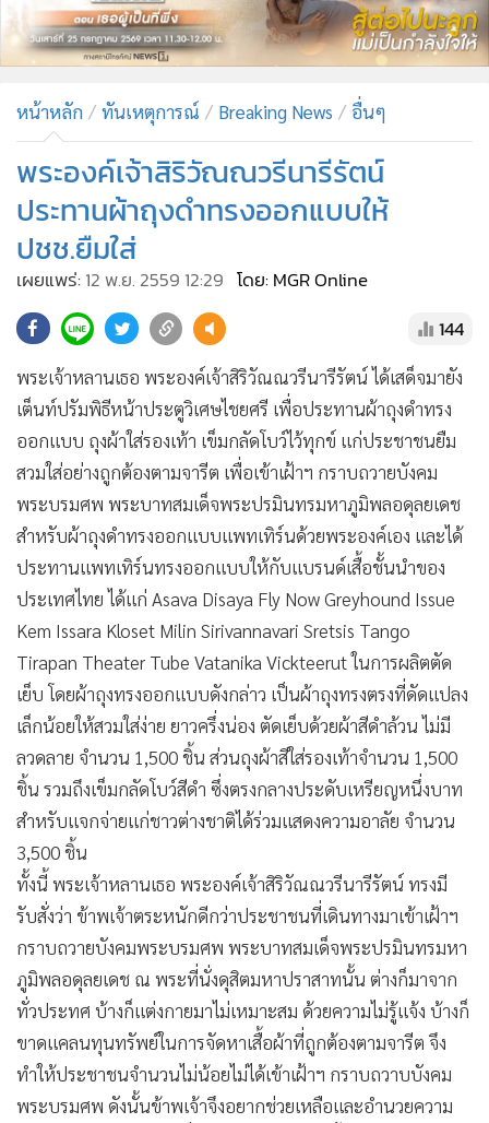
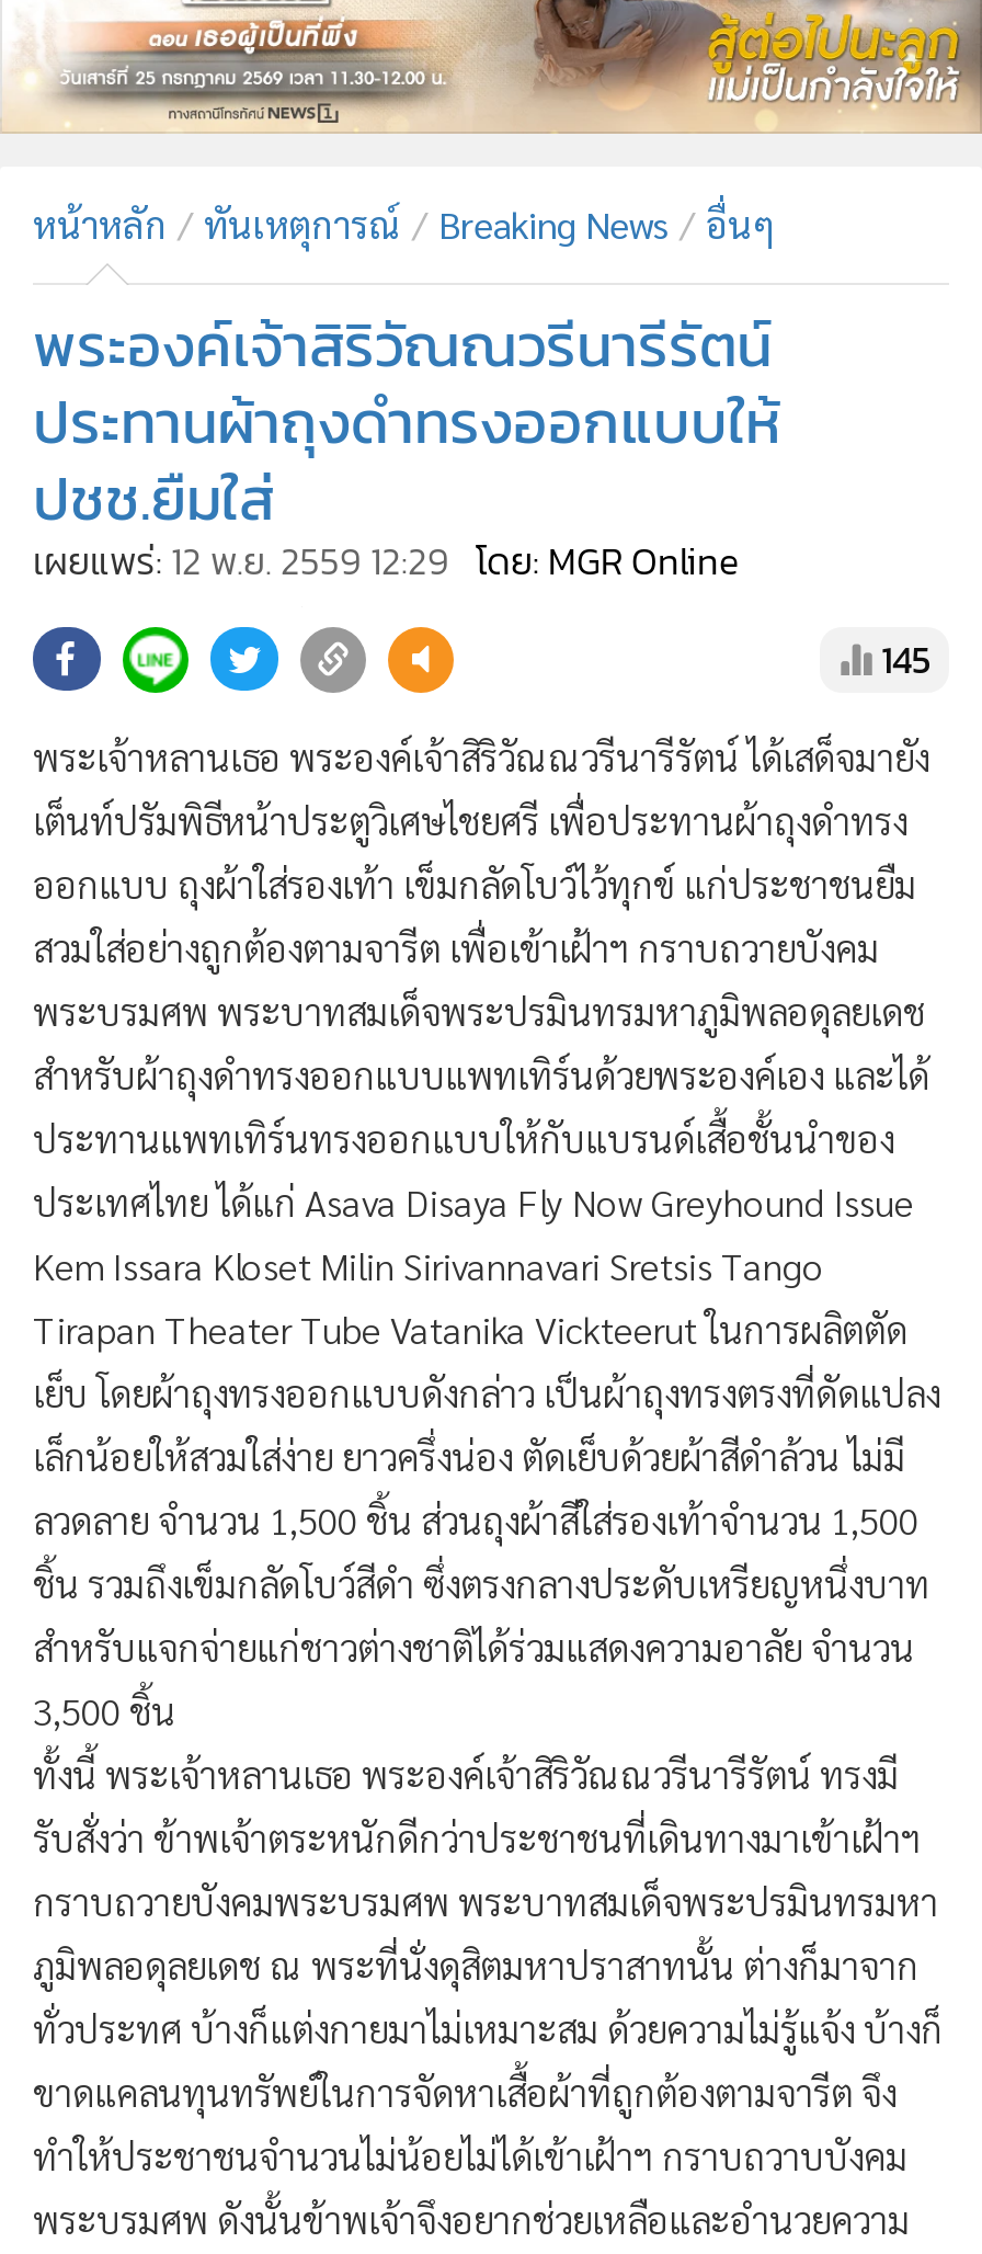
[439,315,464,343] 144 -> [881,631,932,688] 145

